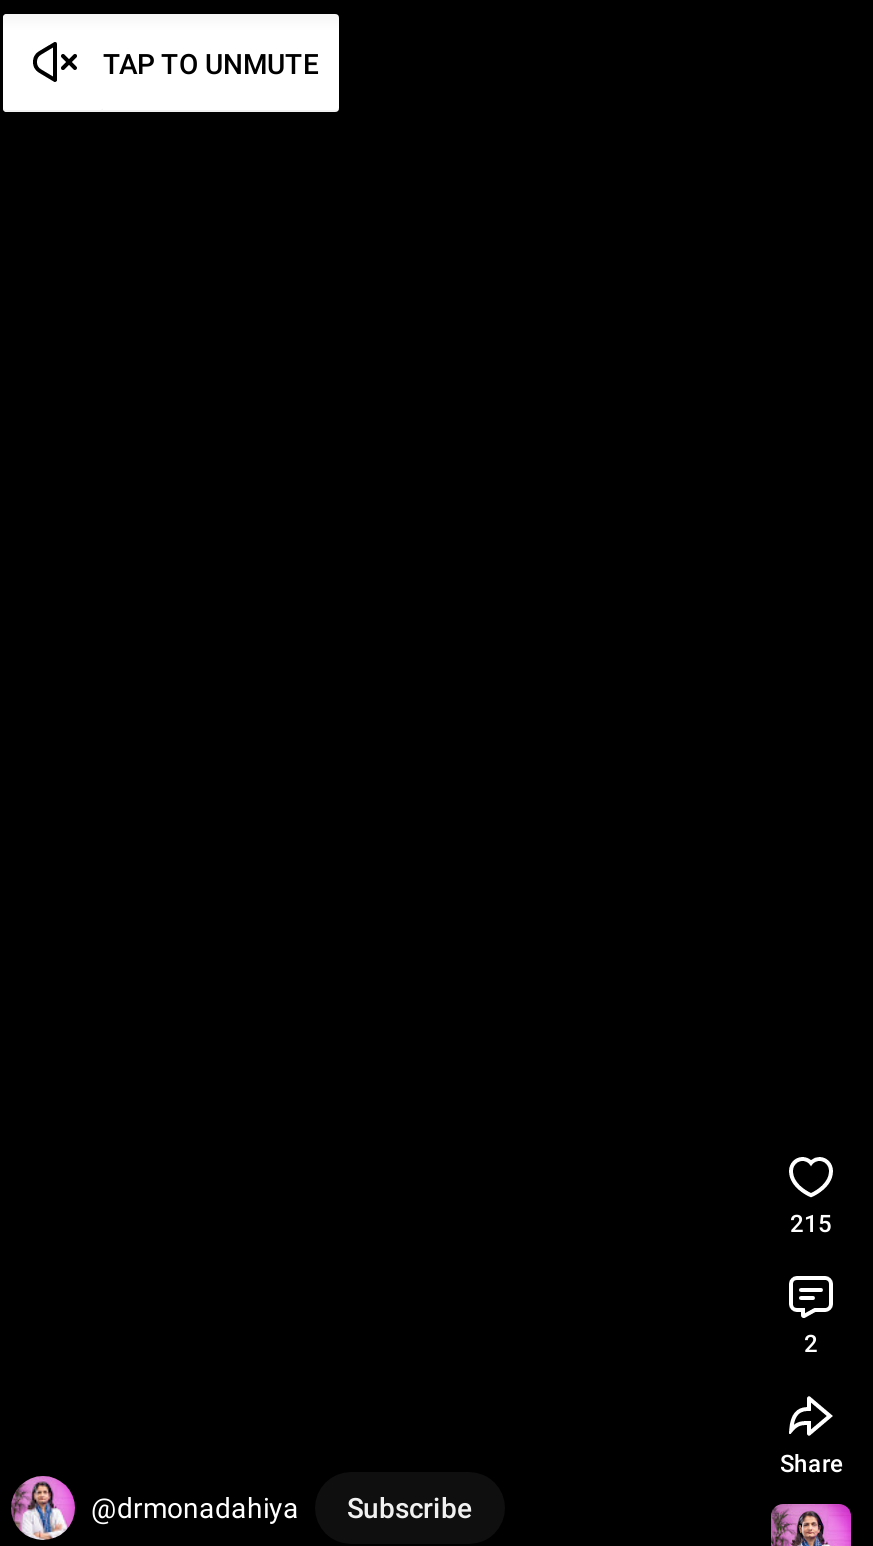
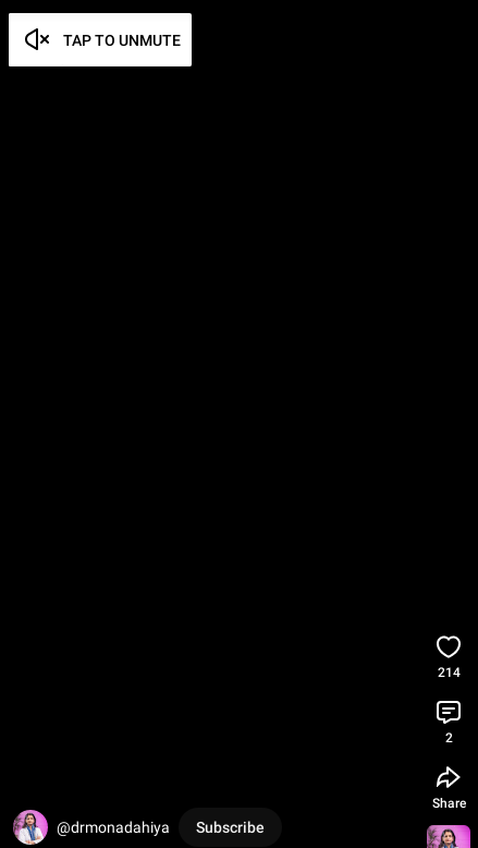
[790,1210,832,1238] 215 -> [437,665,460,680] 214

